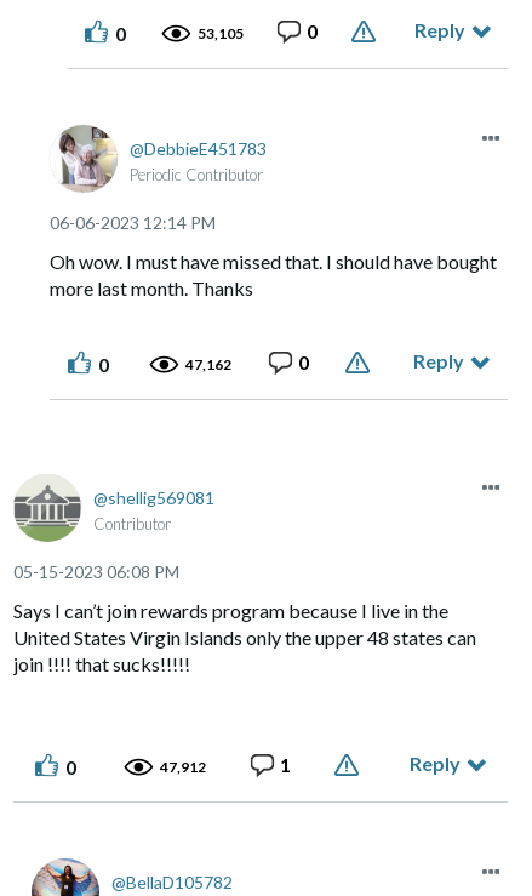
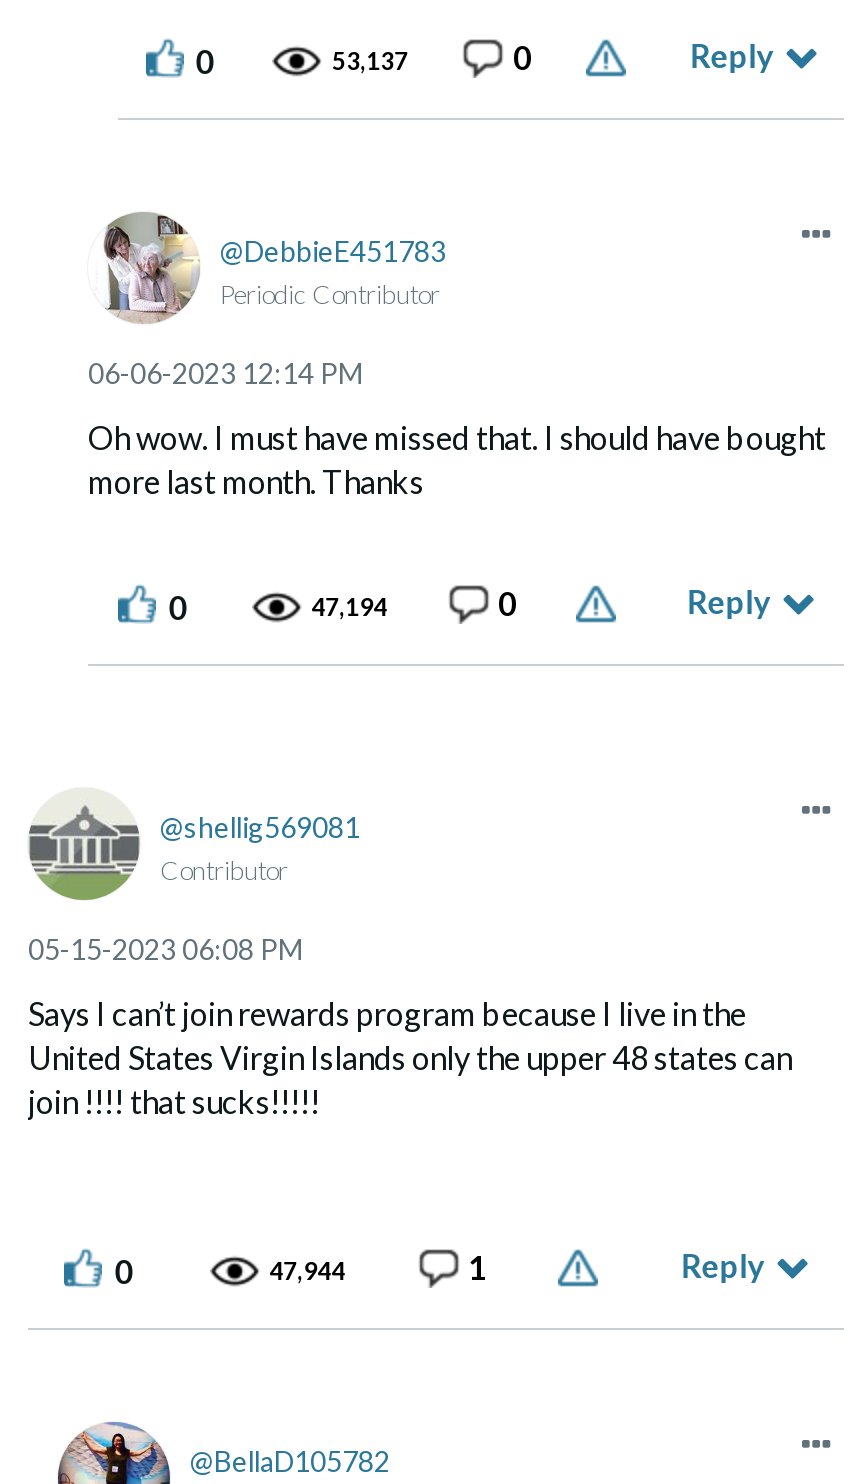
[198,24,244,42] 53,105 -> [332,45,408,75] 53,137
[185,355,231,373] 47,162 -> [311,591,387,621] 47,194
[159,757,206,776] 47,912 -> [269,1255,345,1285] 47,944

